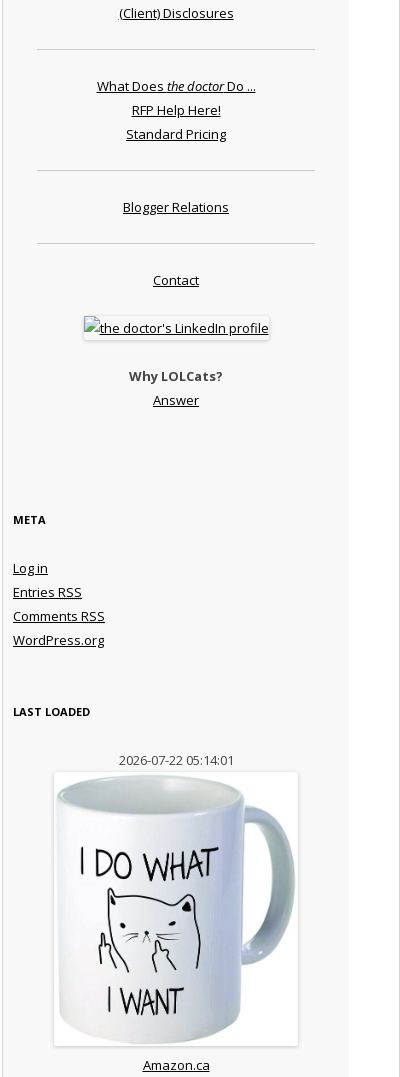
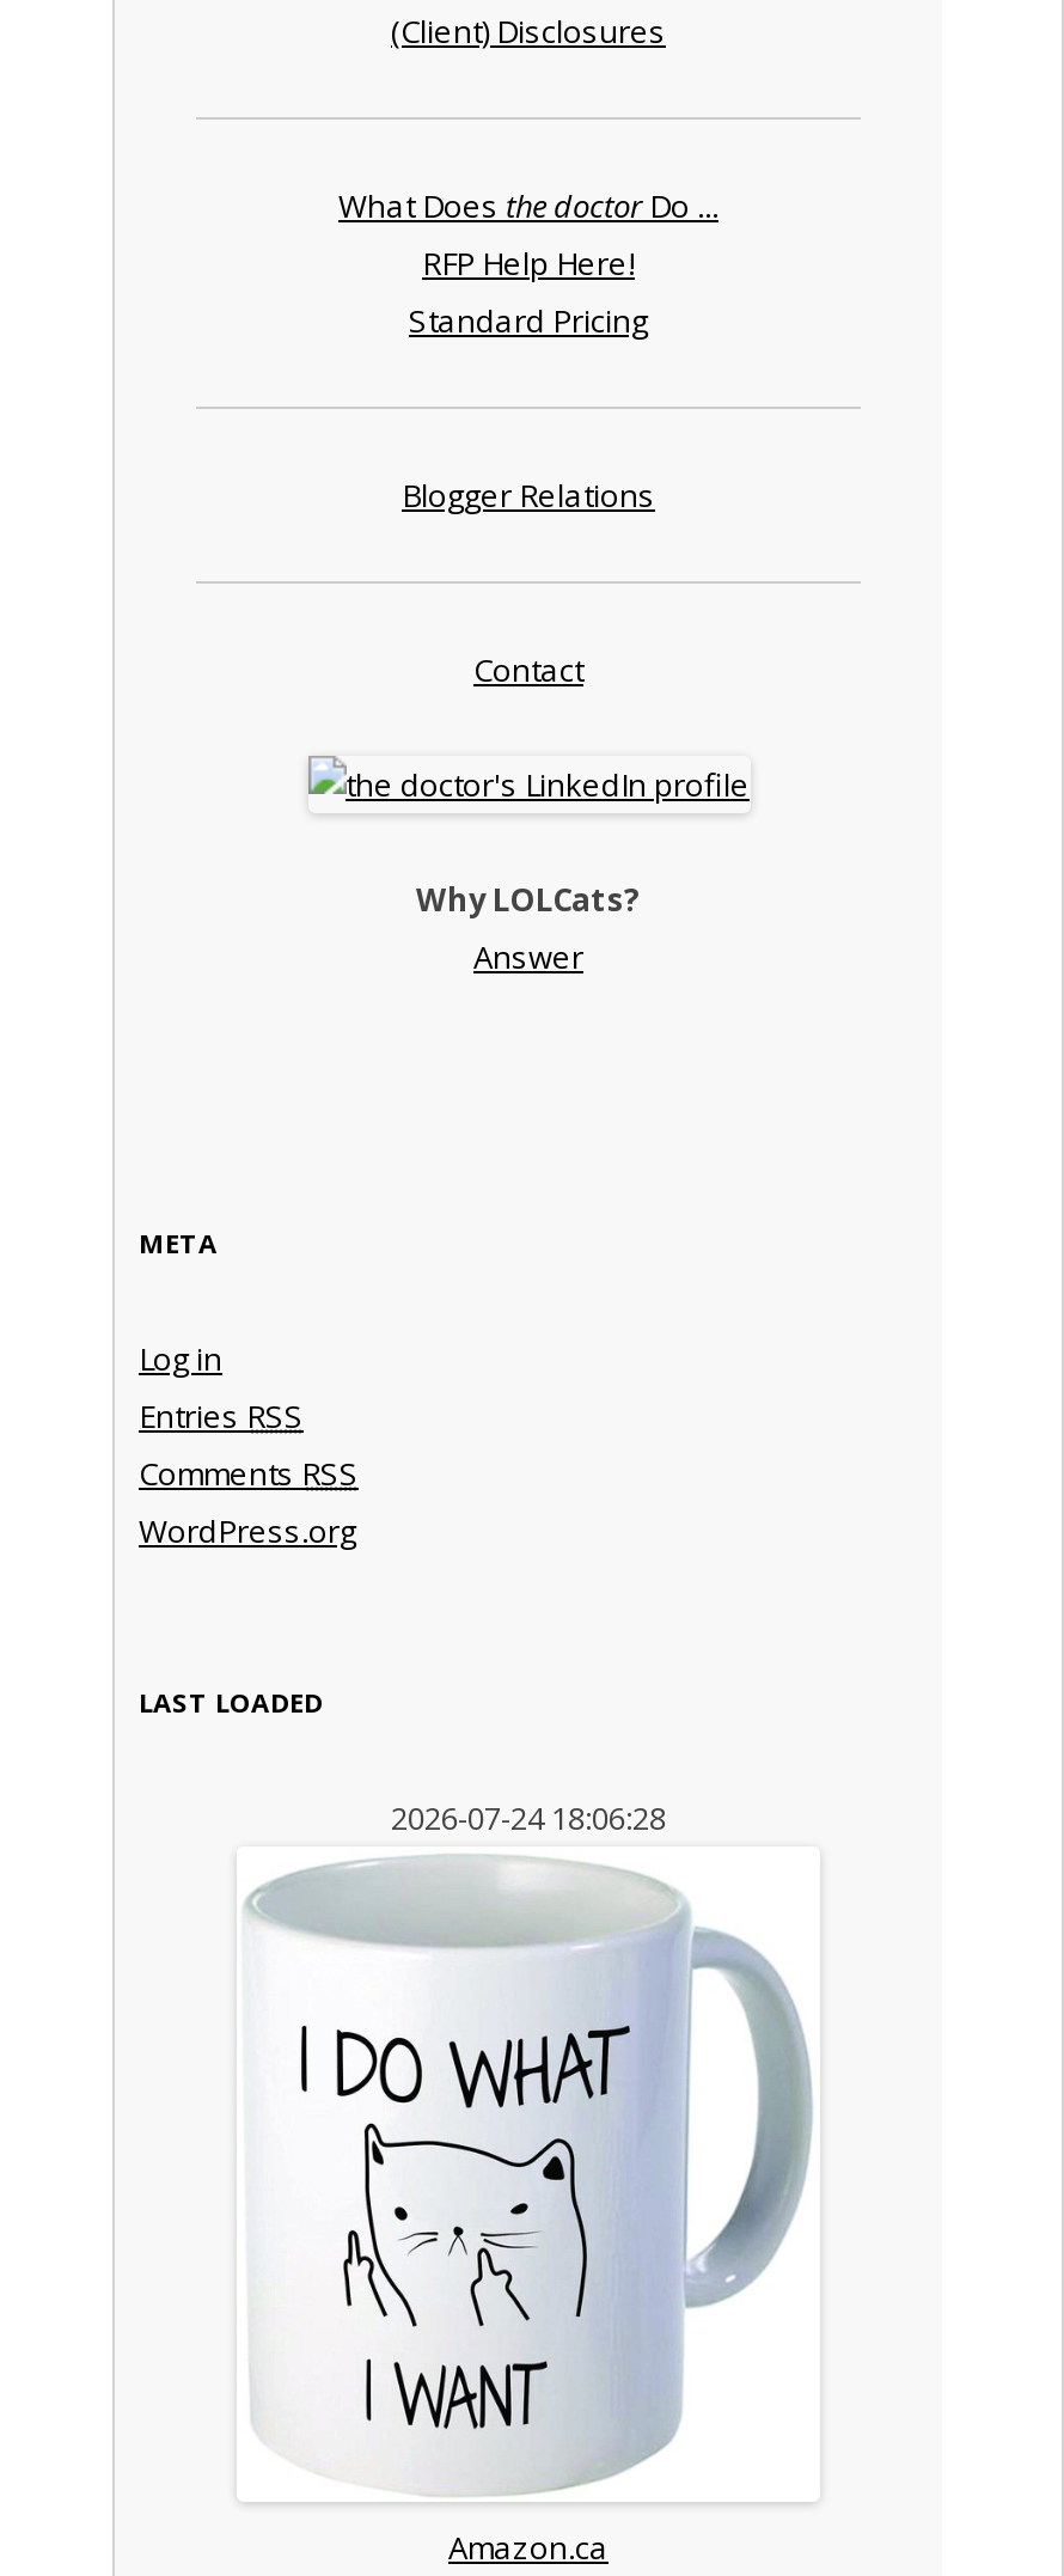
[118,751,233,769] 2026-07-22 05:14:01 -> [391,1796,666,1839] 2026-07-24 18:06:28

